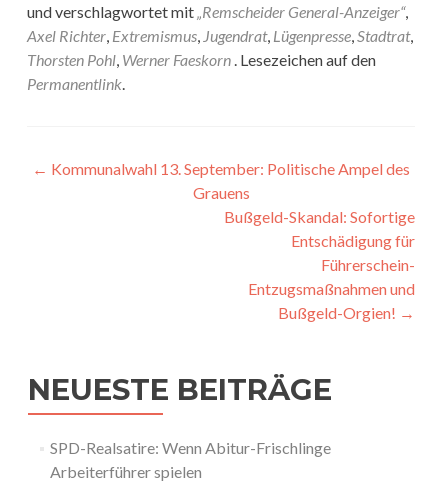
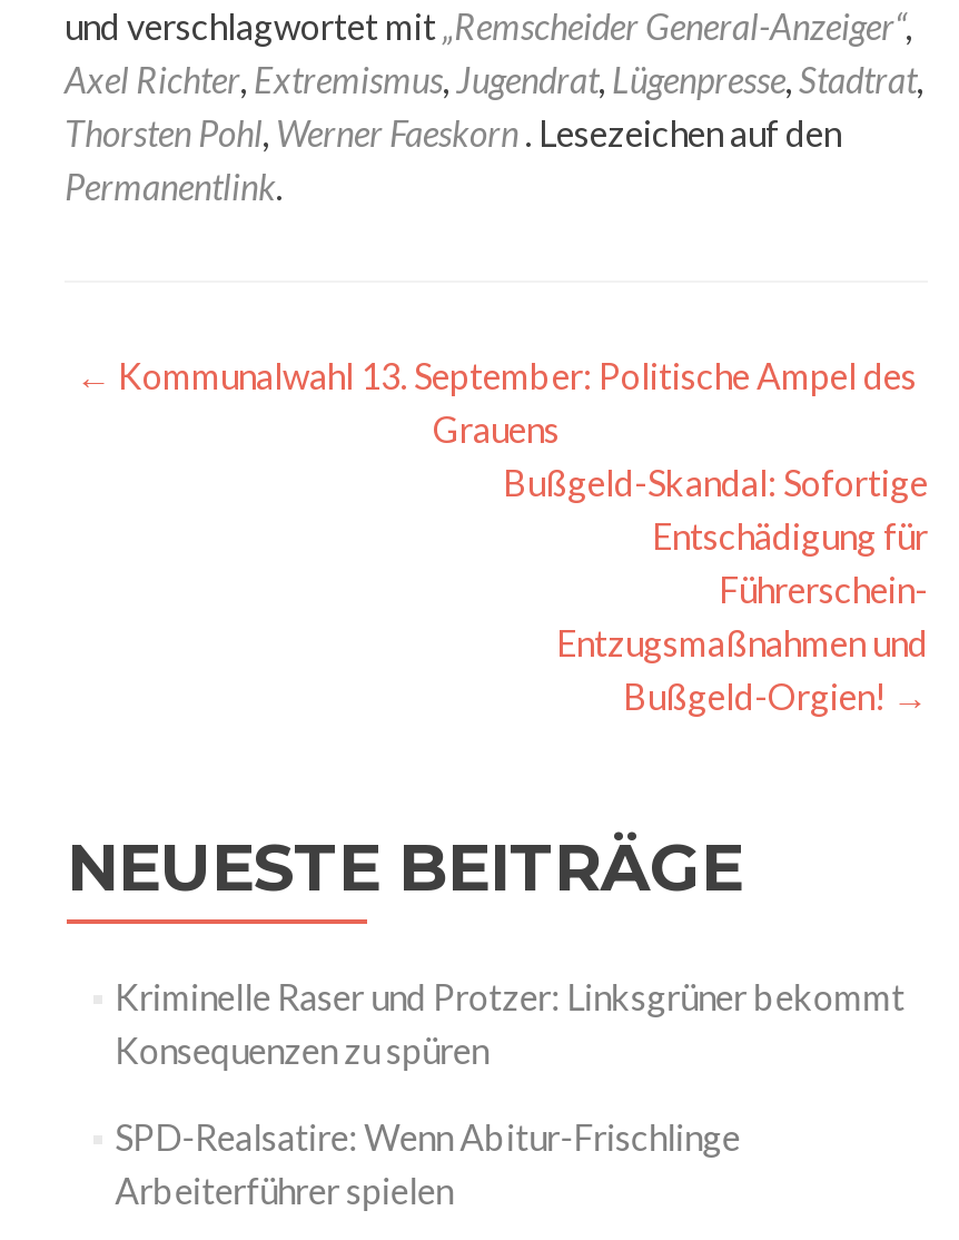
none -> [115,976,905,1072] Kriminelle Raser und Protzer: Linksgrüner bekommt | Konsequenzen zu spüren

